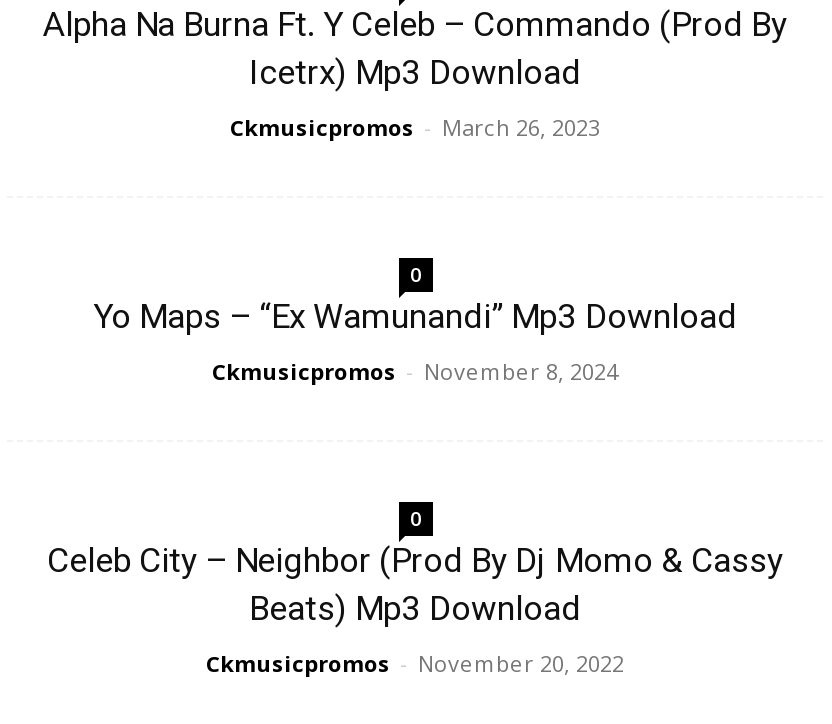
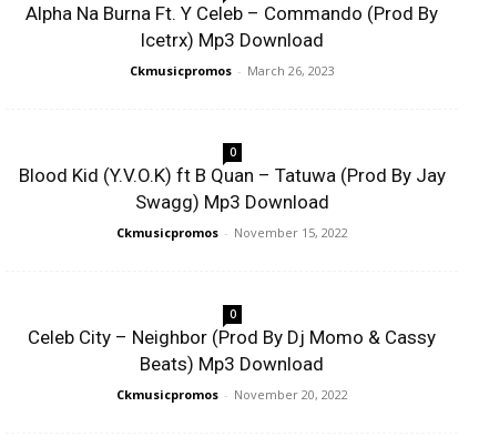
[93,297,737,337] Yo Maps – “Ex Wamunandi” Mp3 Download -> [18,165,445,214] Blood Kid (Y.V.O.K) ft B Quan – Tatuwa (Prod By Jay | Swagg) Mp3 Download
[212,357,618,387] Ckmusicpromos - November 8, 2024 -> [116,225,348,241] Ckmusicpromos - November 15, 2022

